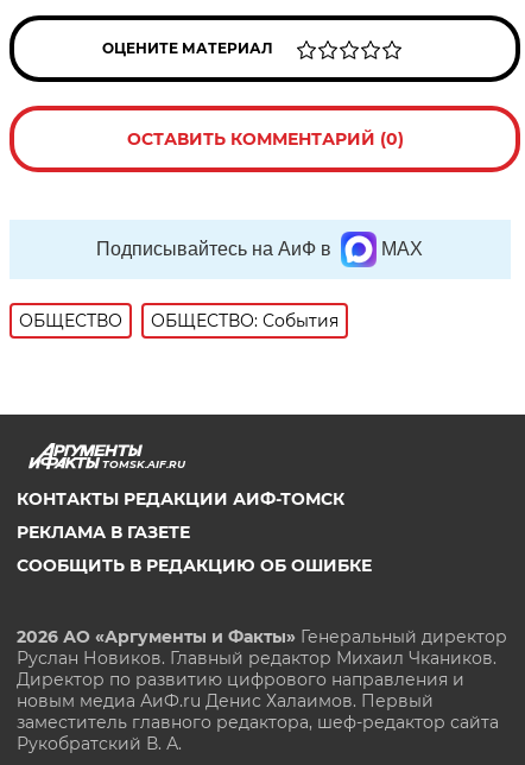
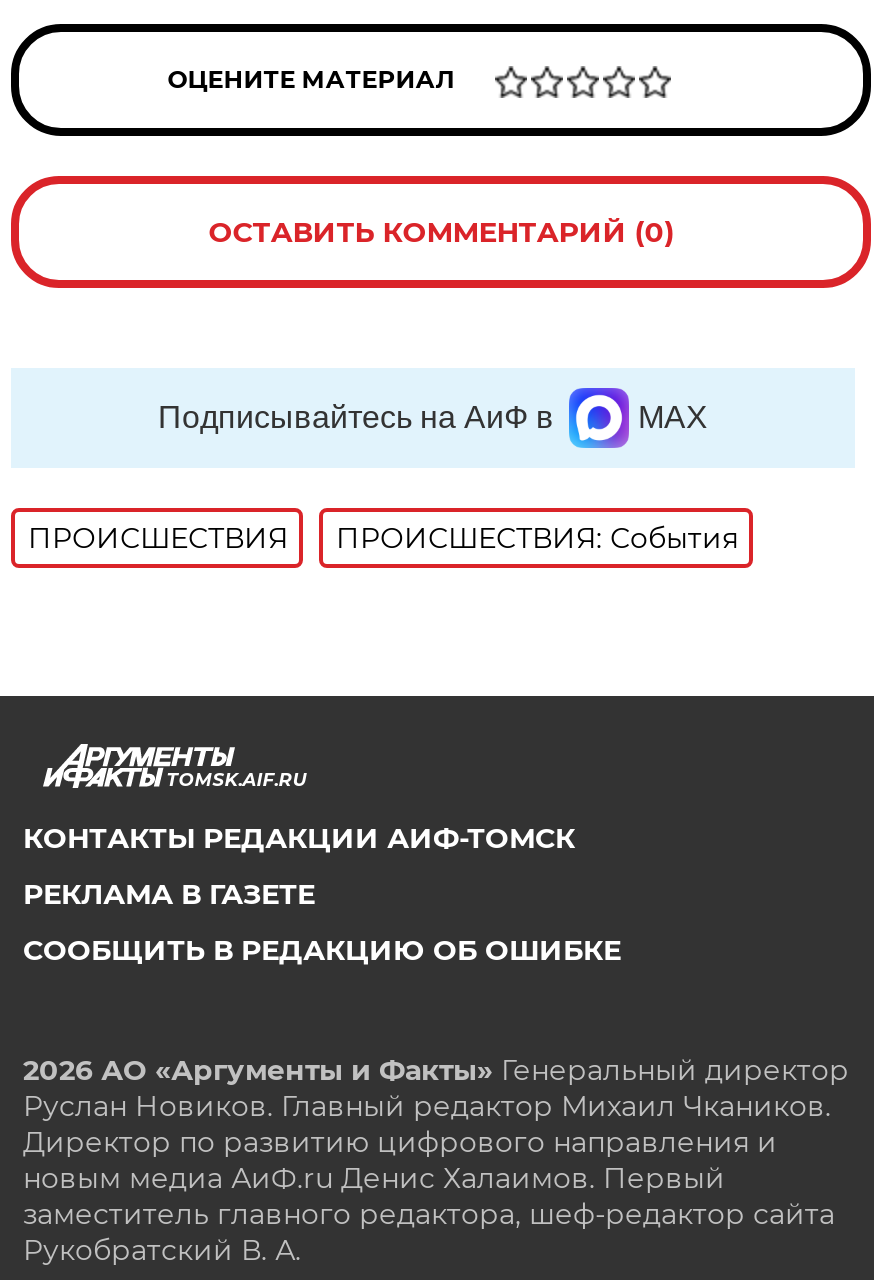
[19,310,339,331] ОБЩЕСТВО | ОБЩЕСТВО: События -> [28,520,738,556] ПРОИСШЕСТВИЯ | ПРОИСШЕСТВИЯ: События

